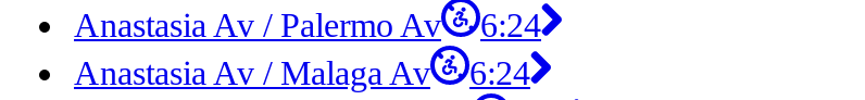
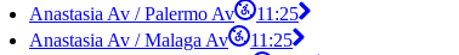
[74,7,541,44] Anastasia Av / Palermo Av 6:24 -> [29,4,299,24] Anastasia Av / Palermo Av 11:25
[74,55,530,92] Anastasia Av / Malaga Av 6:24 -> [29,30,293,50] Anastasia Av / Malaga Av 11:25

